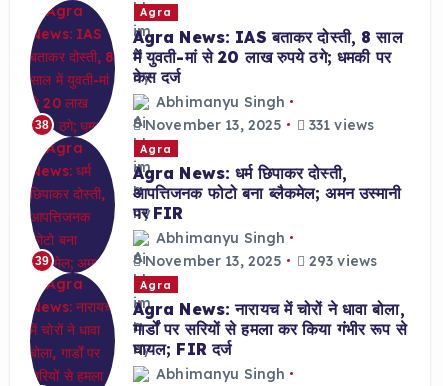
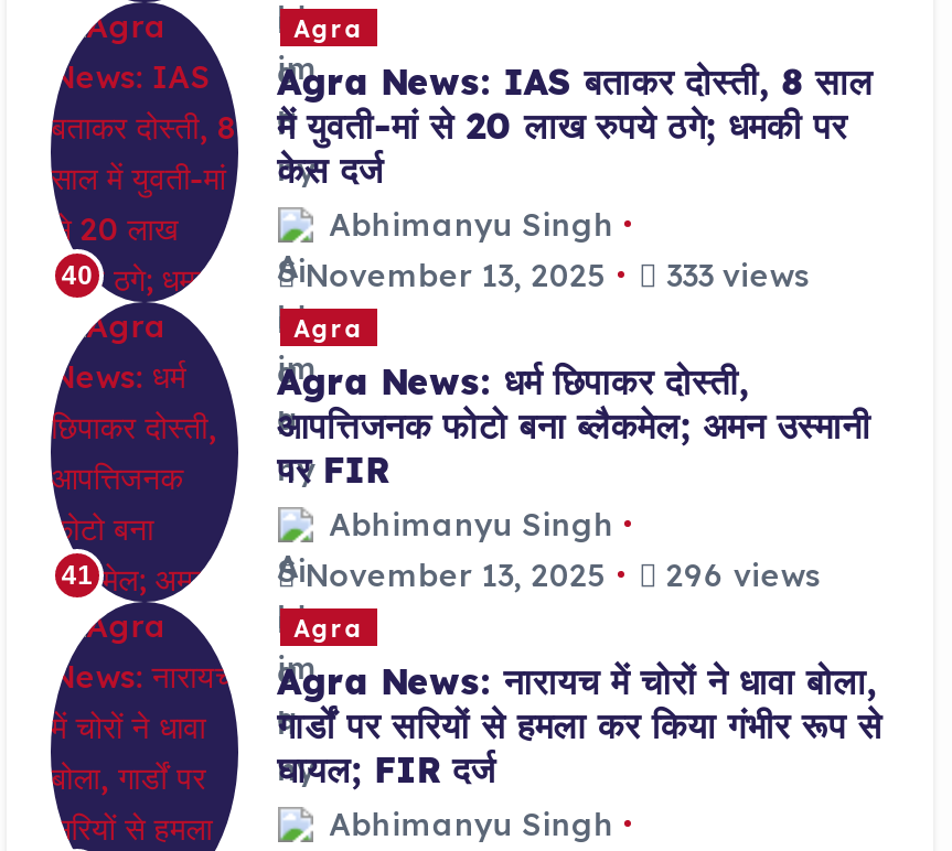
[35,117,49,131] 38 -> [62,259,93,290] 40
[141,115,374,133] November 13, 2025 331 views -> [295,255,810,294] November 13, 2025 333 views
[35,253,49,267] 39 -> [62,559,93,590] 41
[141,251,377,269] November 13, 2025 293 views -> [295,554,821,594] November 13, 2025 296 views

